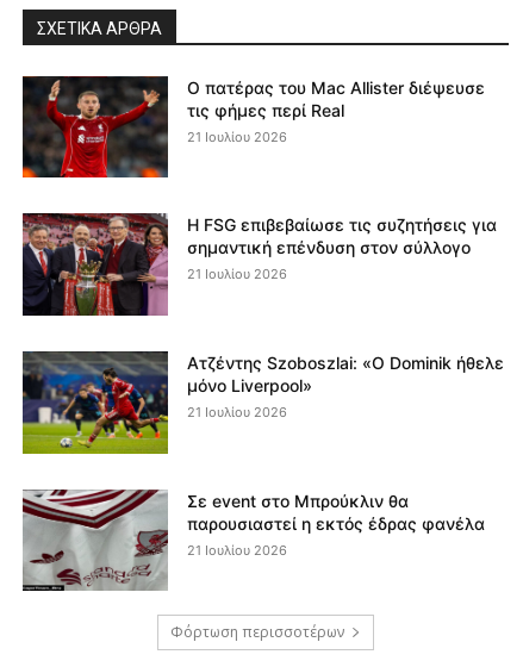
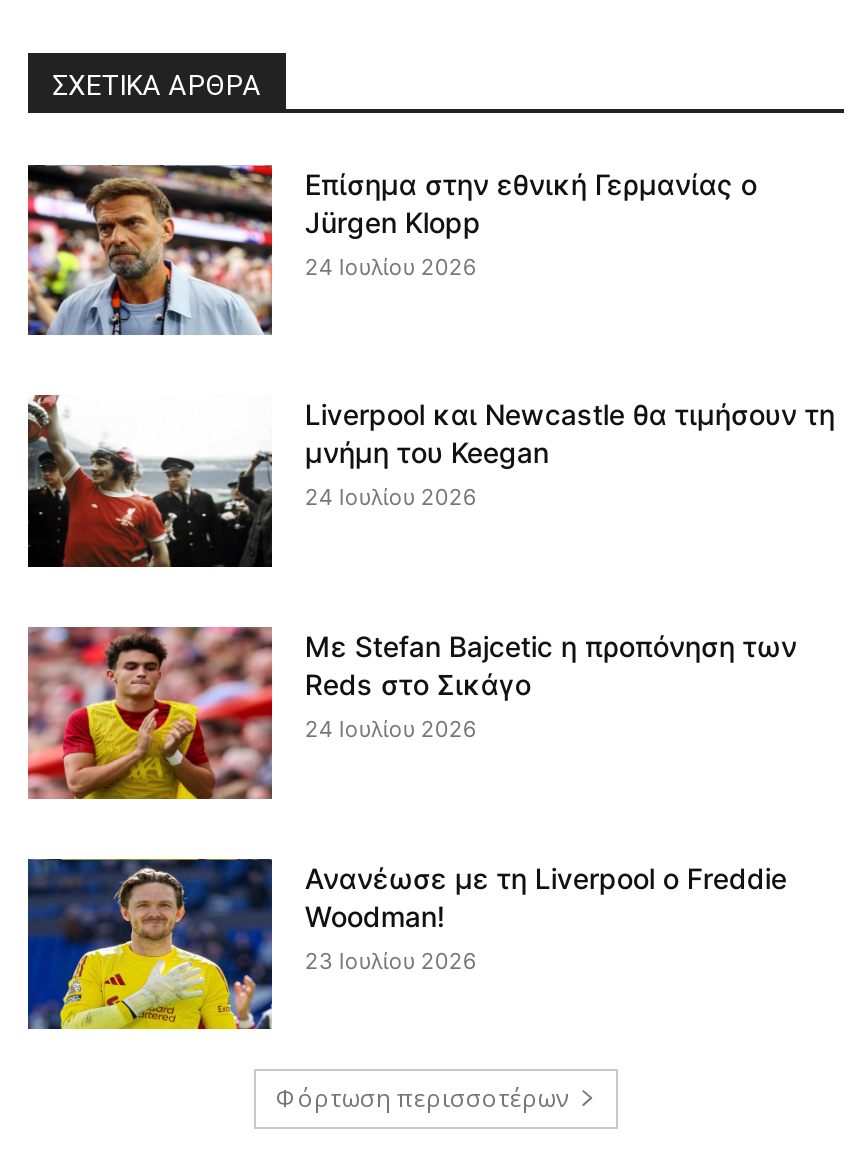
[21,75,485,179] [image] | Ο πατέρας του Mac Allister διέψευσε | τις φήμες περί Real | 21 Ιουλίου 2026 -> [26,163,757,337] [image] | Επίσημα στην εθνική Γερμανίας ο | Jürgen Klopp | 24 Ιουλίου 2026
[21,212,497,317] [image] | Η FSG επιβεβαίωσε τις συζητήσεις για | σημαντική επένδυση στον σύλλογο | 21 Ιουλίου 2026 -> [26,393,835,569] [image] | Liverpool και Newcastle θα τιμήσουν τη | μνήμη του Keegan | 24 Ιουλίου 2026
[21,350,504,455] [image] | Ατζέντης Szoboszlai: «Ο Dominik ήθελε | μόνο Liverpool» | 21 Ιουλίου 2026 -> [26,625,797,801] [image] | Με Stefan Bajcetic η προπόνηση των | Reds στο Σικάγο | 24 Ιουλίου 2026
[23,490,485,592] [image] | Σε event στο Μπρούκλιν θα | παρουσιαστεί η εκτός έδρας φανέλα | 21 Ιουλίου 2026 -> [26,857,787,1031] [image] | Ανανέωσε με τη Liverpool ο Freddie | Woodman! | 23 Ιουλίου 2026

